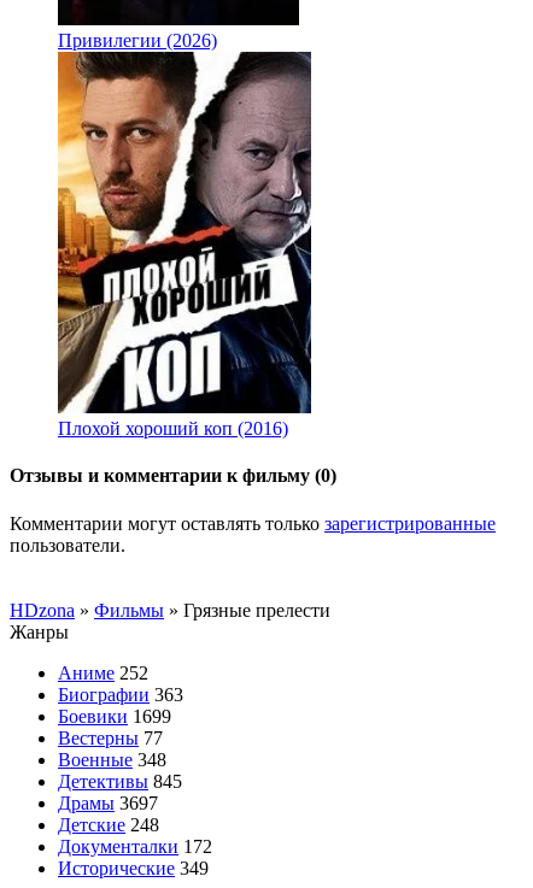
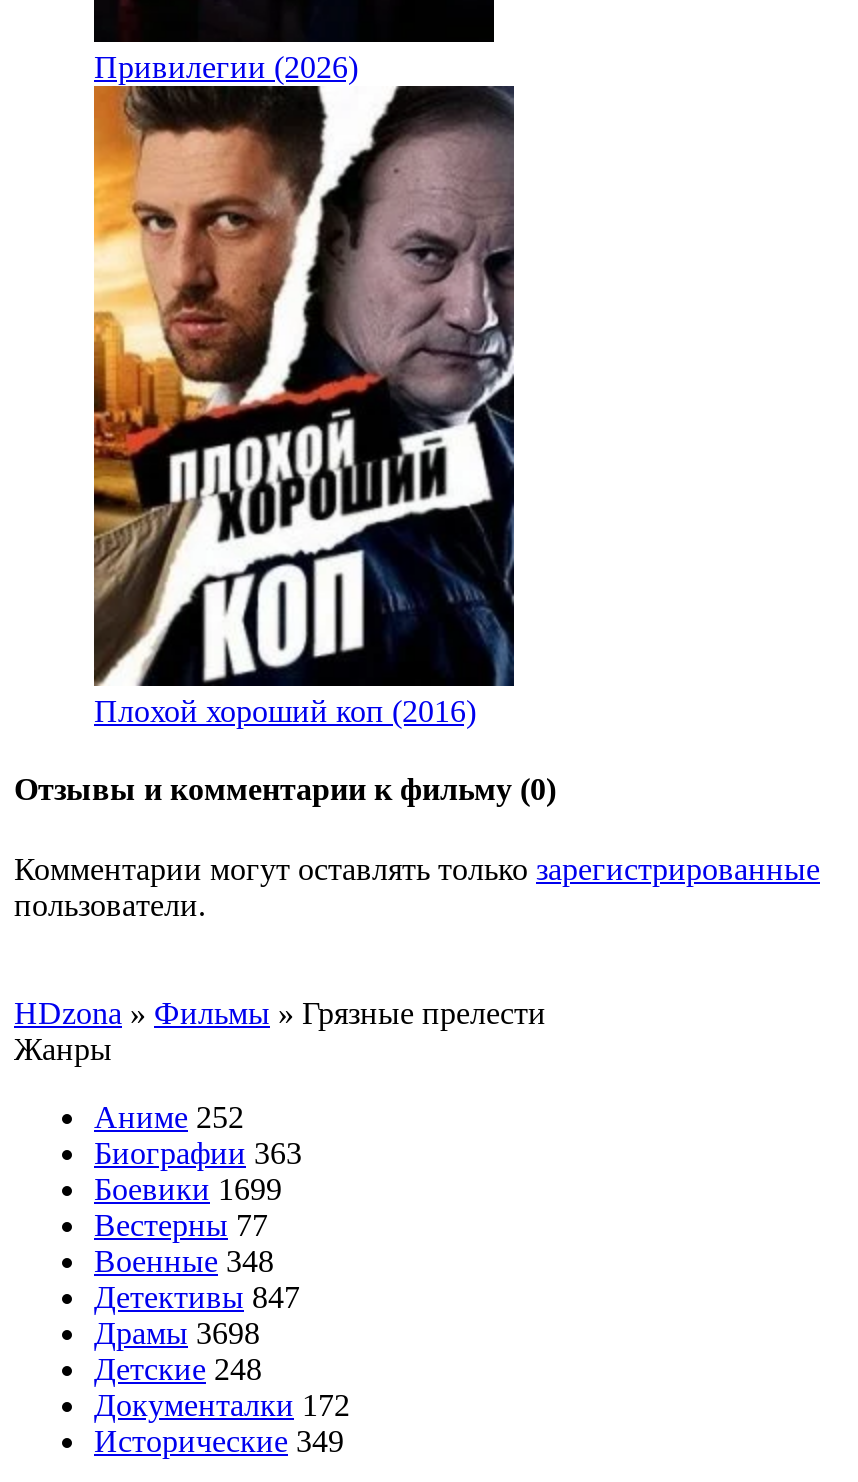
[58,771,182,791] Детективы 845 -> [94,1279,300,1313] Детективы 847
[58,792,158,813] Драмы 3697 -> [94,1315,260,1349] Драмы 3698

